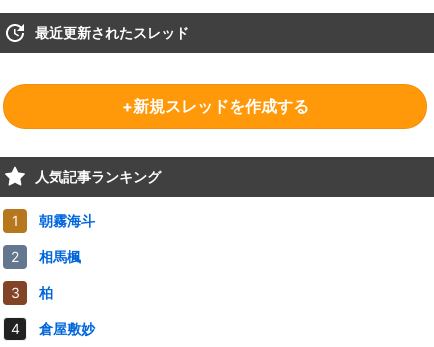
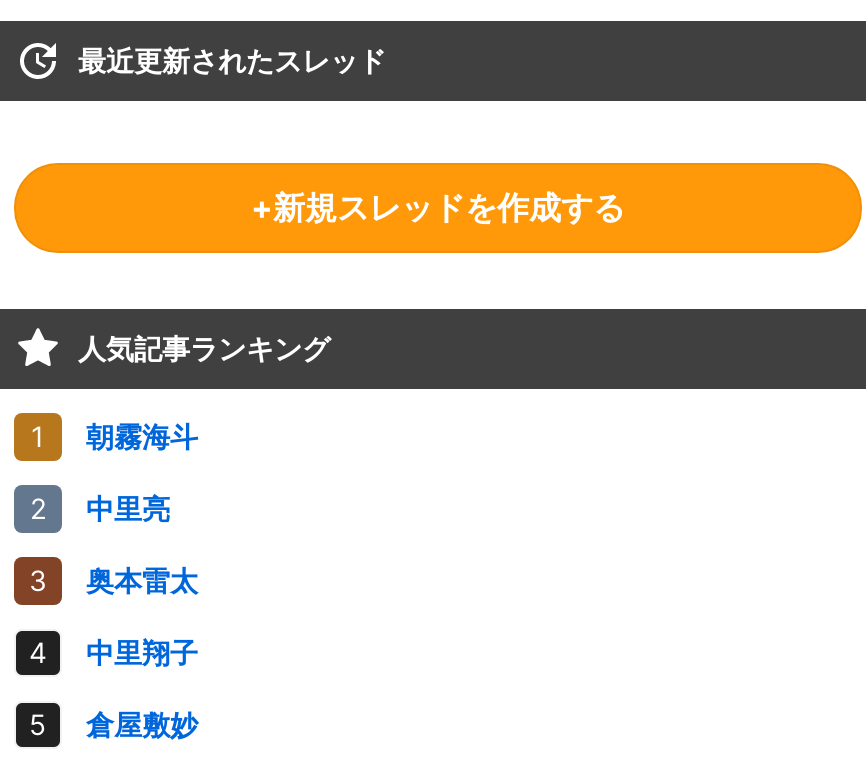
[39,248,81,301] 相馬楓 | 柏 -> [86,491,198,669] 中里亮 | 奥本雷太 | 中里翔子

